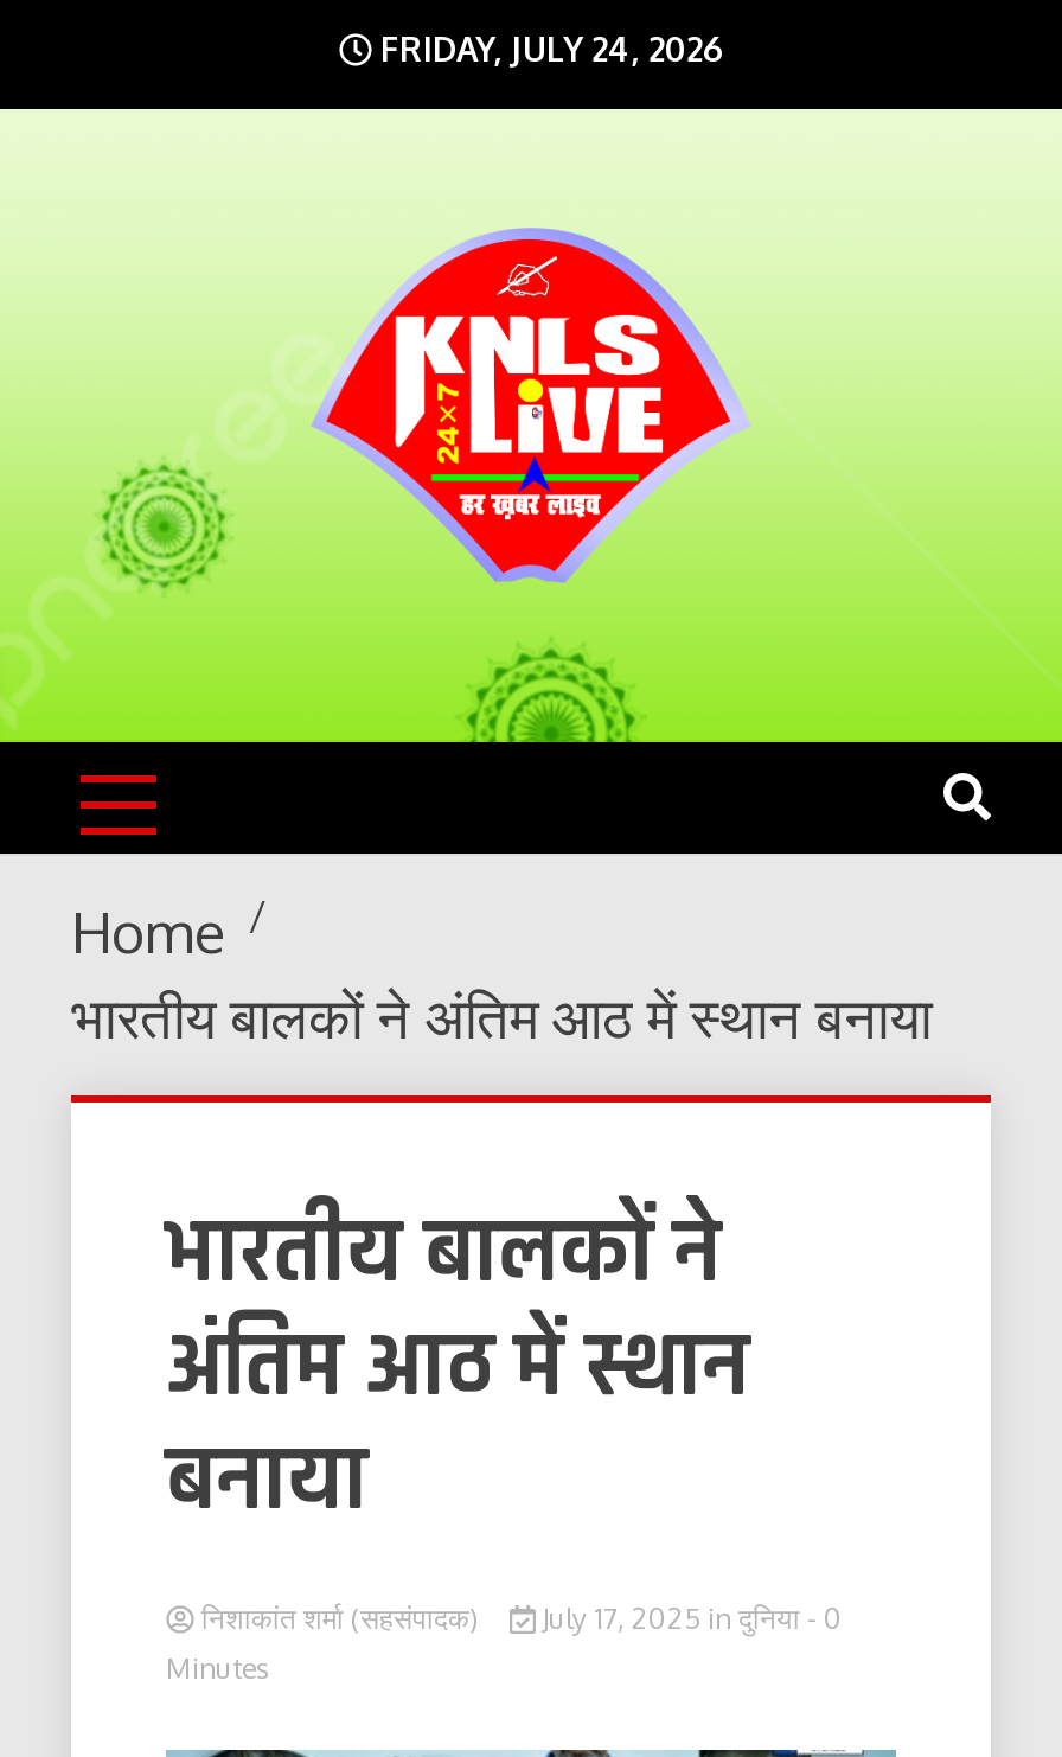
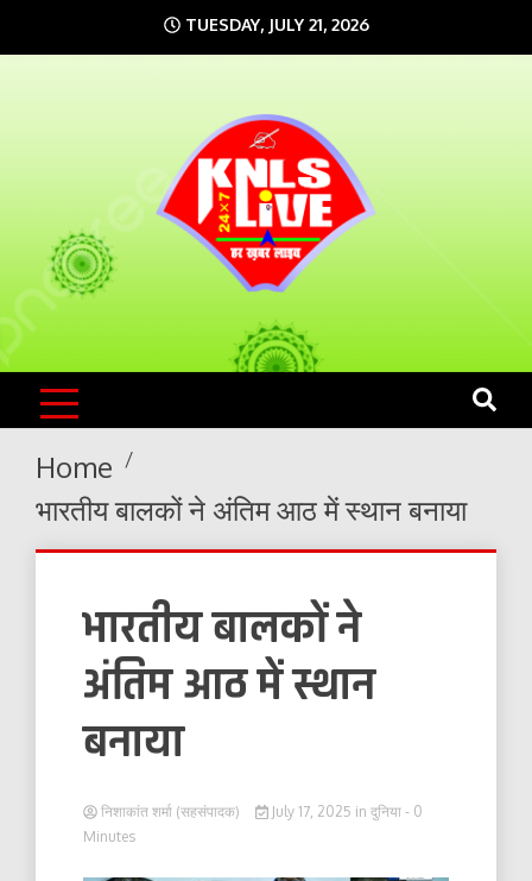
[371,28,724,69] FRIDAY, JULY 24, 2026 -> [180,14,369,34] TUESDAY, JULY 21, 2026

